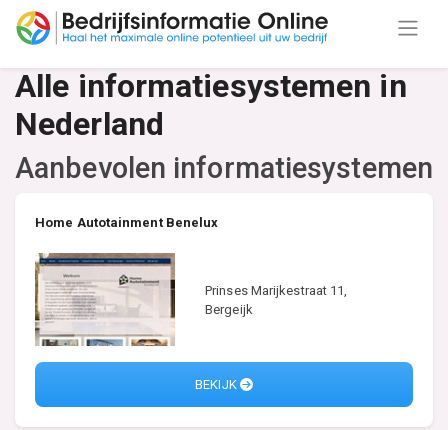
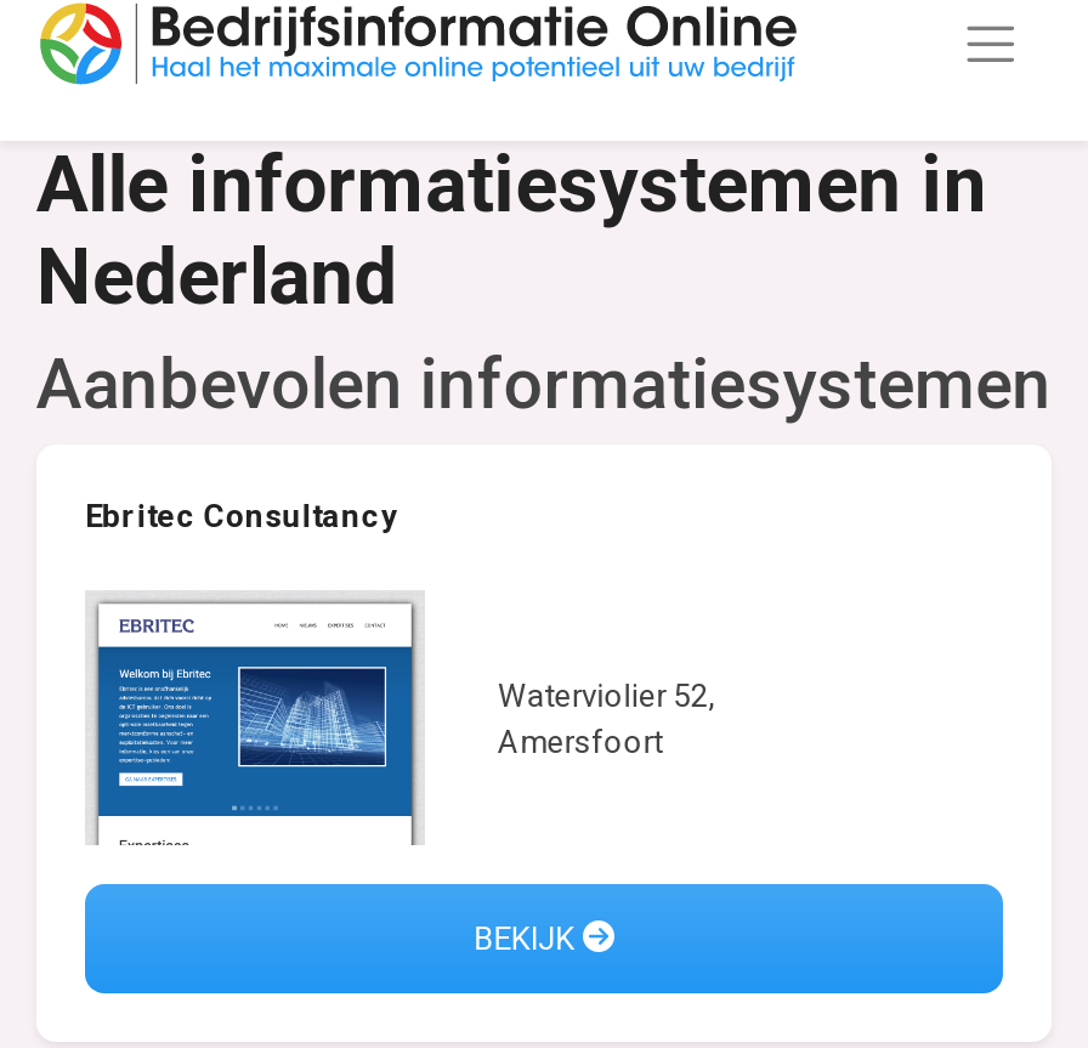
[35,215,218,230] Home Autotainment Benelux -> [85,498,398,534] Ebritec Consultancy
[34,253,347,347] [image] | Prinses Marijkestraat 11, | Bergeijk -> [85,593,715,843] [image] | Waterviolier 52, | Amersfoort

